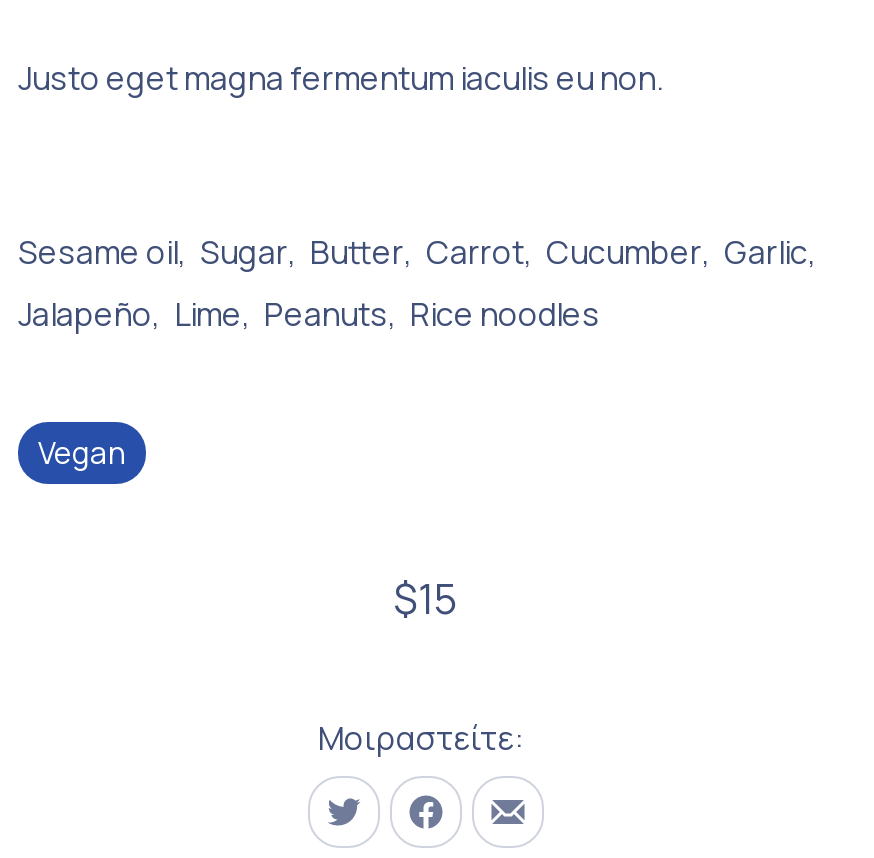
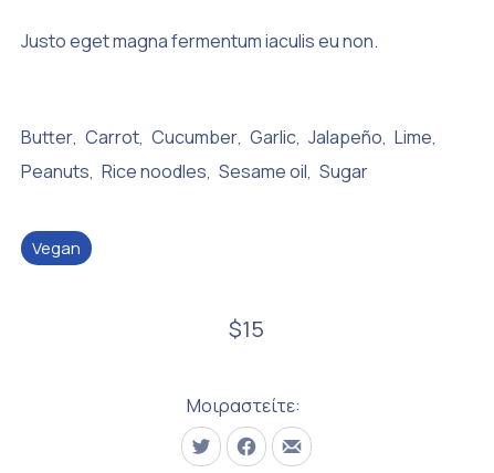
[18,230,816,336] Sesame oil, Sugar, Butter, Carrot, Cucumber, Garlic, | Jalapeño, Lime, Peanuts, Rice noodles -> [21,125,437,183] Butter, Carrot, Cucumber, Garlic, Jalapeño, Lime, | Peanuts, Rice noodles, Sesame oil, Sugar

